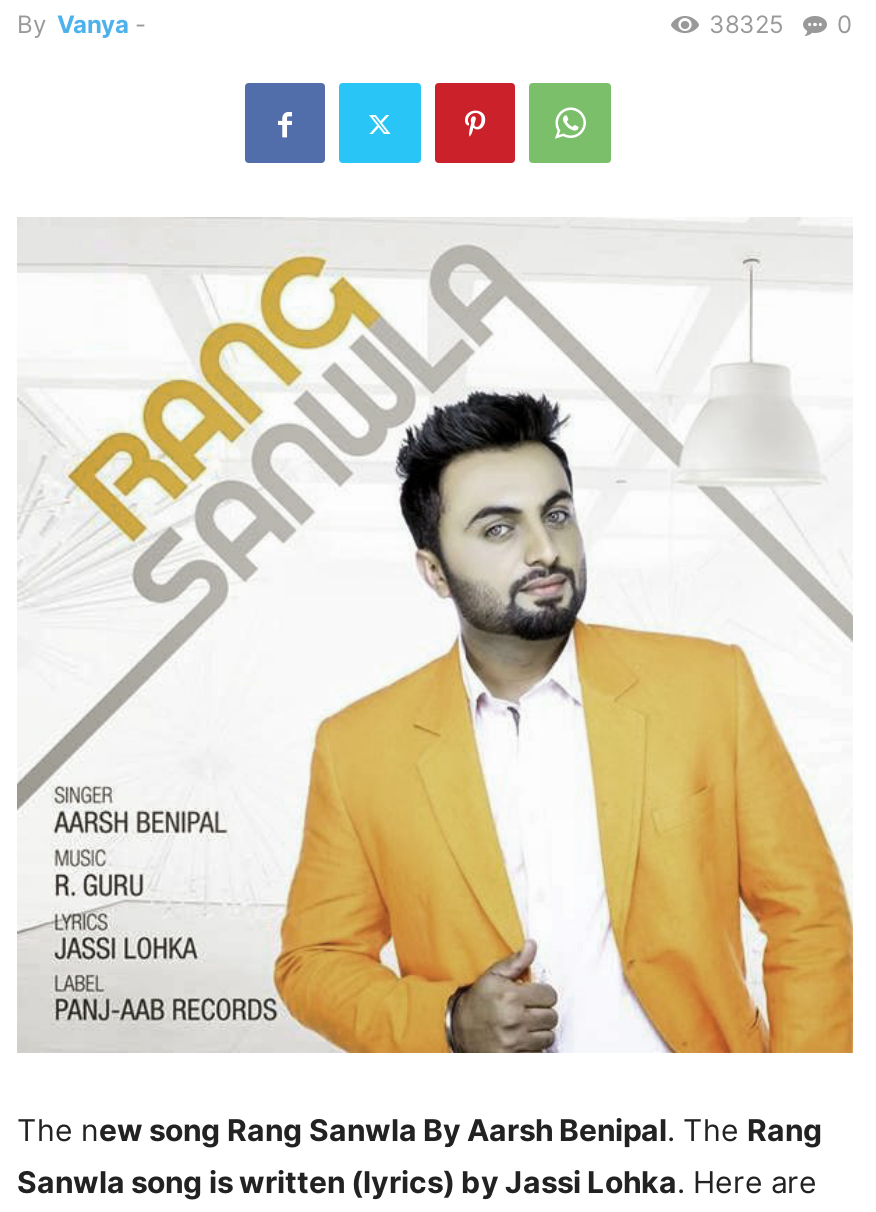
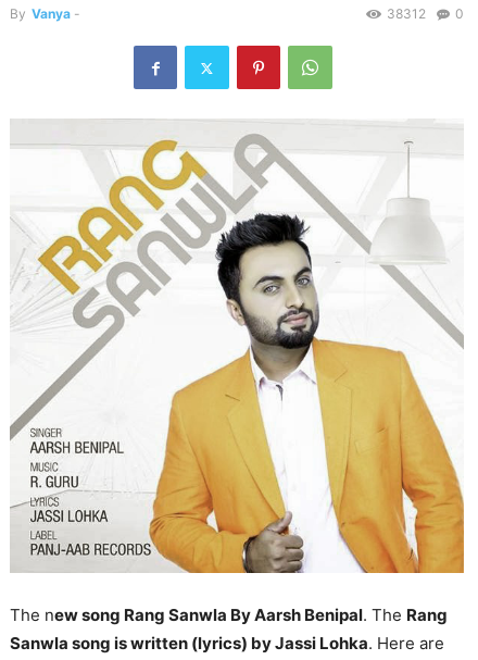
[709,9,853,39] 38325 0 -> [387,5,464,22] 38312 0

